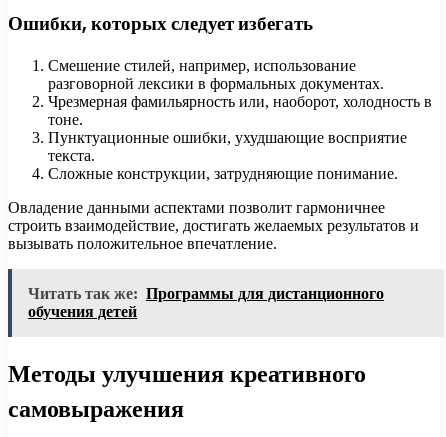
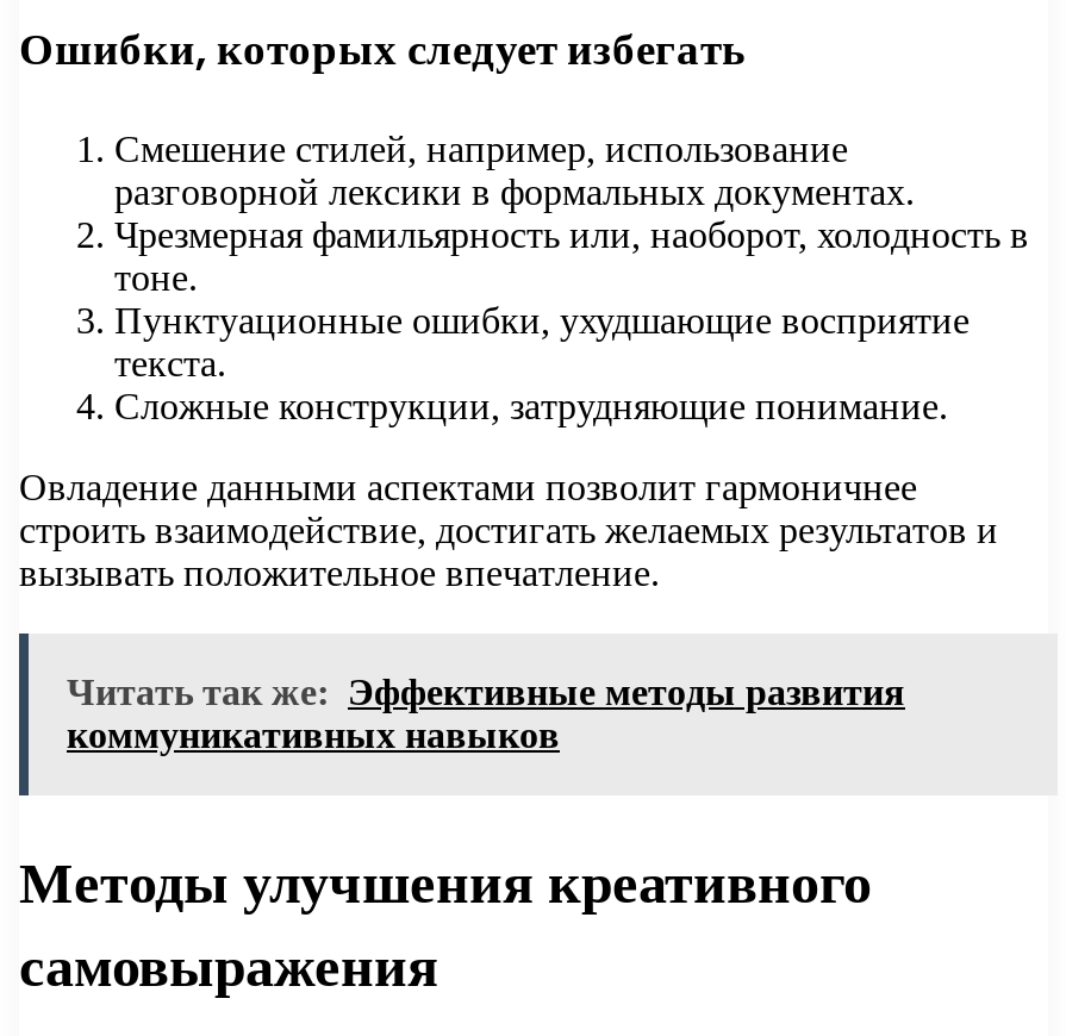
[28,284,384,319] Читать так же: Программы для дистанционного | обучения детей -> [67,670,905,754] Читать так же: Эффективные методы развития | коммуникативных навыков

